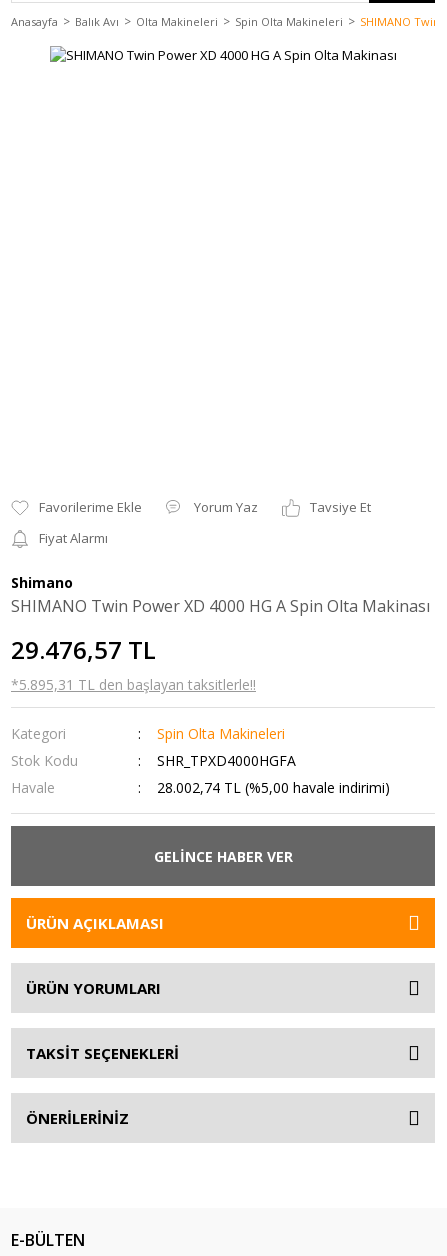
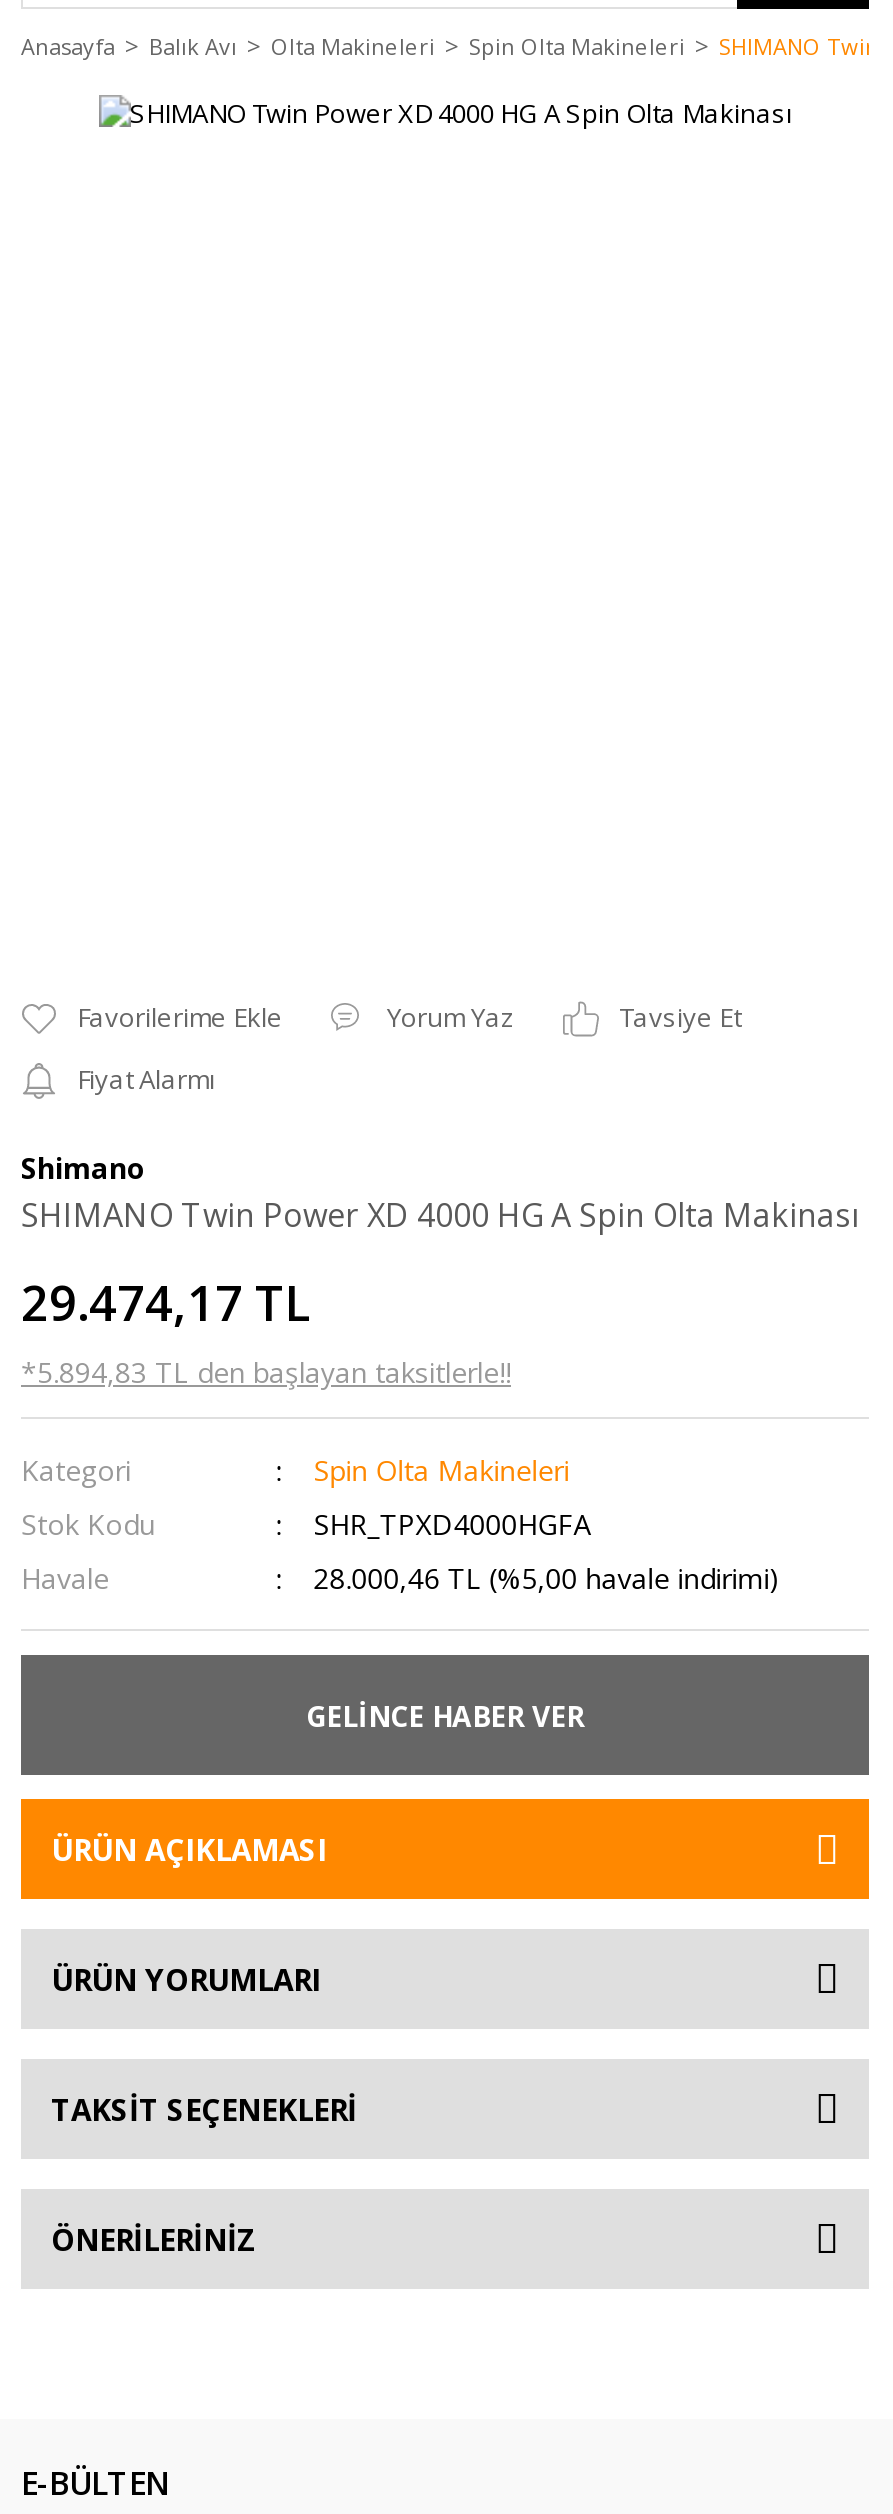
[11,633,156,666] 29.476,57 TL -> [21,1269,311,1335] 29.474,17 TL
[11,675,256,694] *5.895,31 TL den başlayan taksitlerle!! -> [21,1353,511,1391] *5.894,83 TL den başlayan taksitlerle!!
[157,778,390,797] 28.002,74 TL (%5,00 havale indirimi) -> [313,1559,779,1597] 28.000,46 TL (%5,00 havale indirimi)

